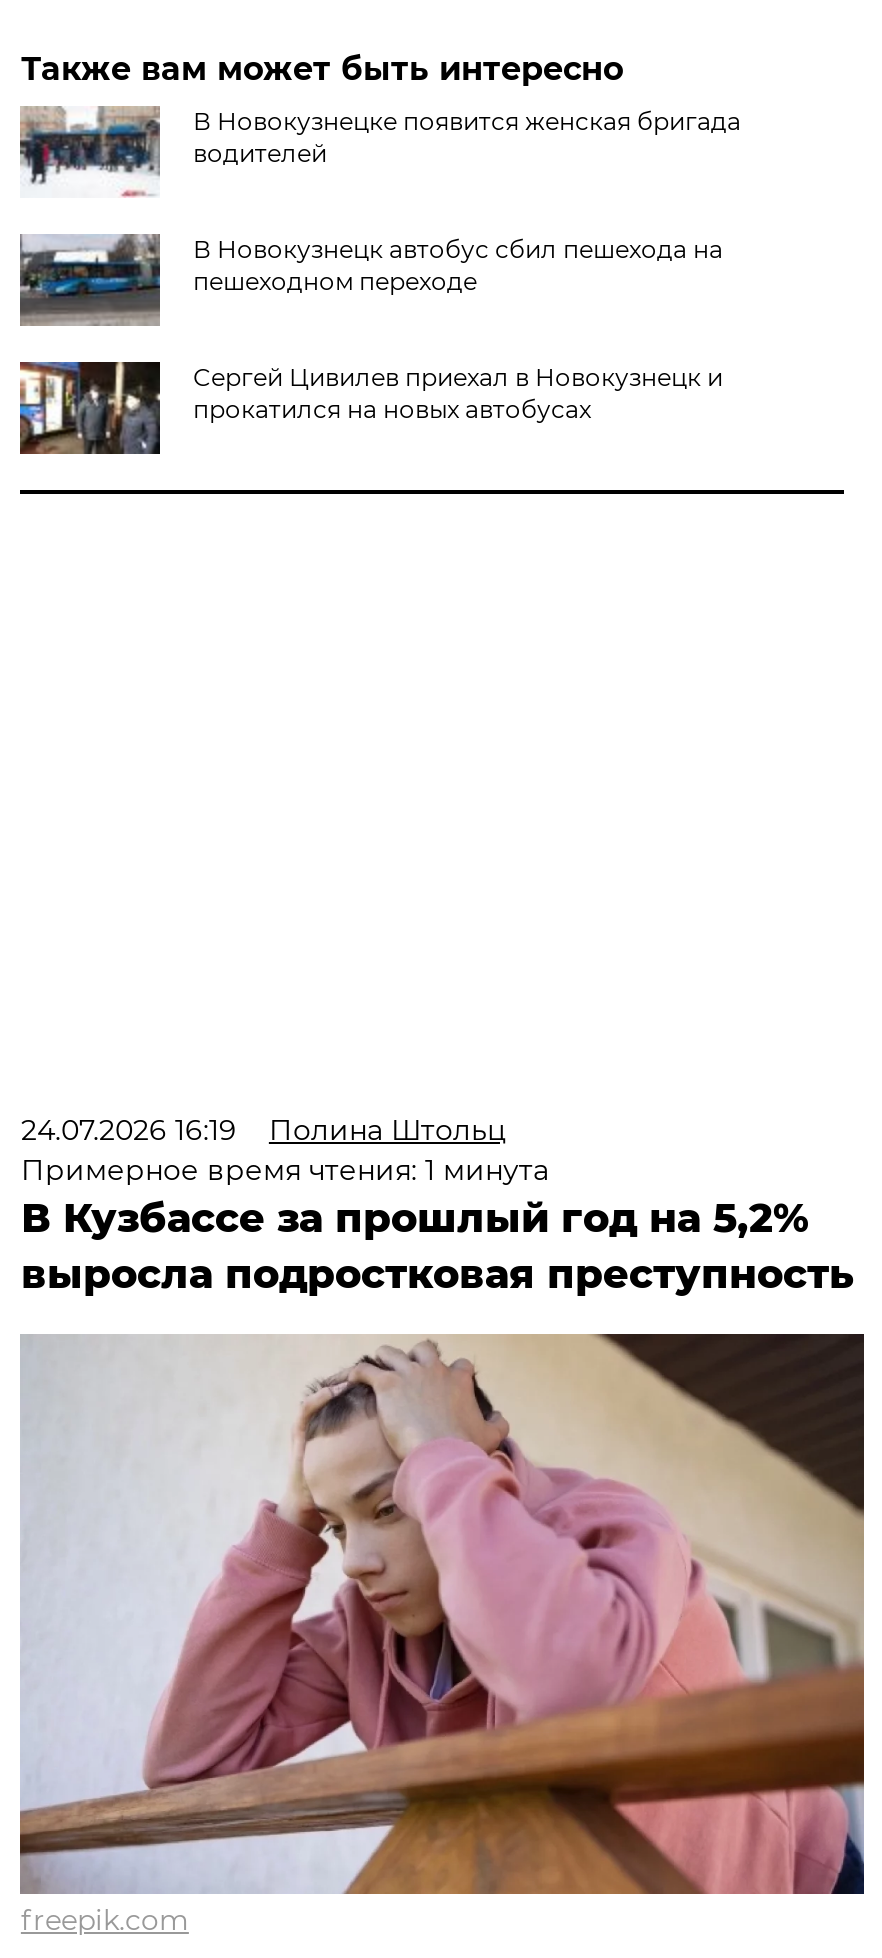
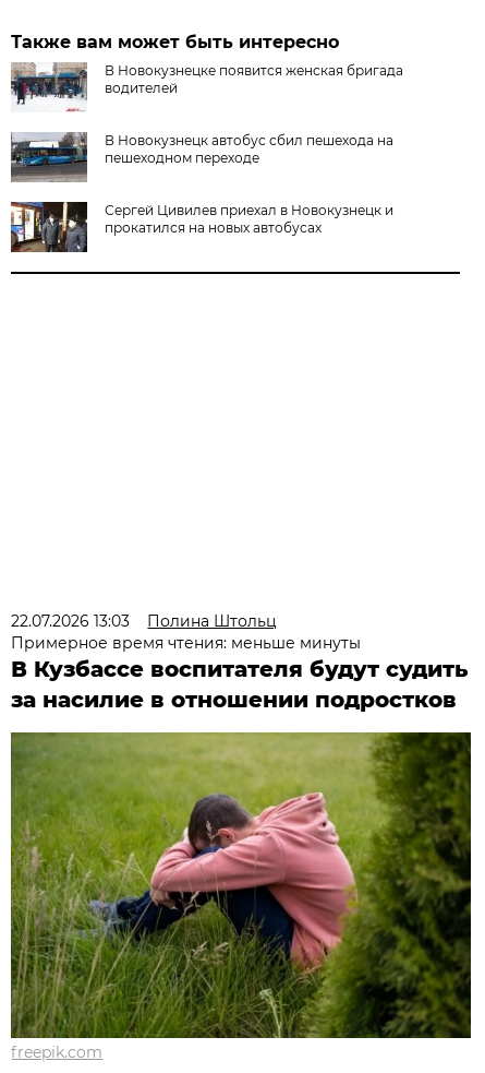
[21,1112,507,1148] 24.07.2026 16:19 Полина Штольц -> [11,611,277,631] 22.07.2026 13:03 Полина Штольц
[21,1152,853,1298] Примерное время чтения: 1 минута | В Кузбассе за прошлый год на 5,2% | выросла подростковая преступность -> [11,633,468,713] Примерное время чтения: меньше минуты | В Кузбассе воспитателя будут судить | за насилие в отношении подростков
[20,1332,866,1896] [image] -> [10,731,472,1039] [image]

